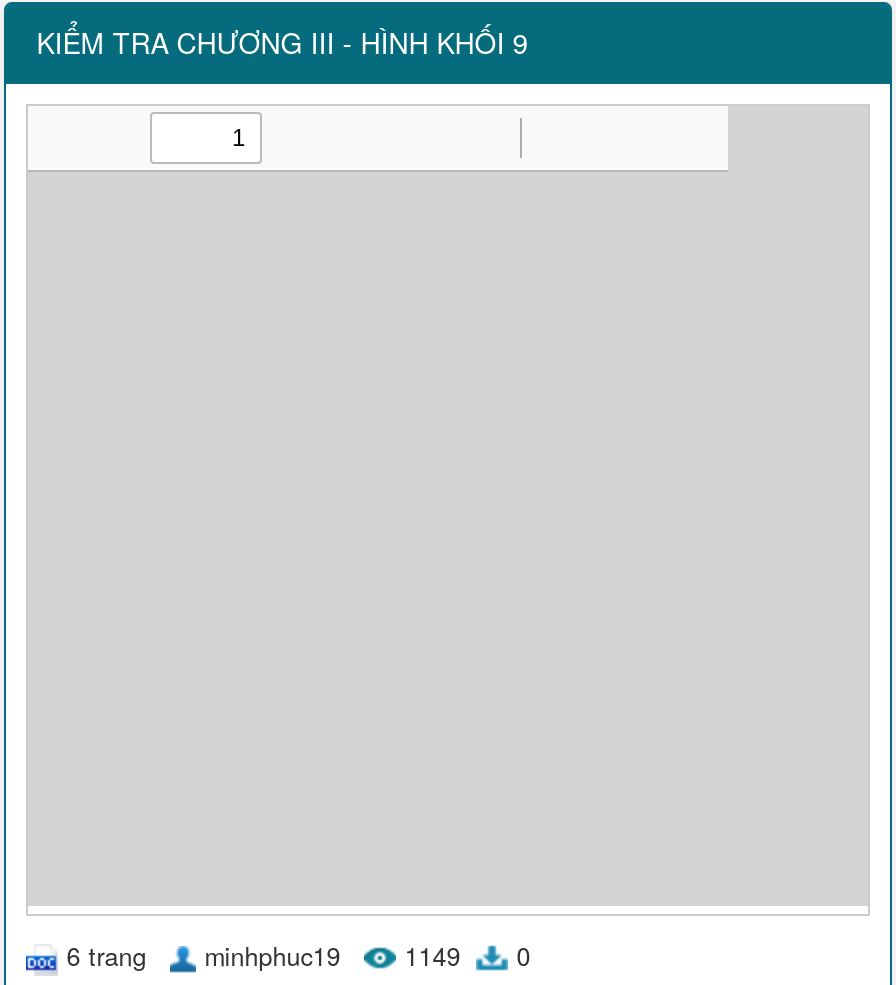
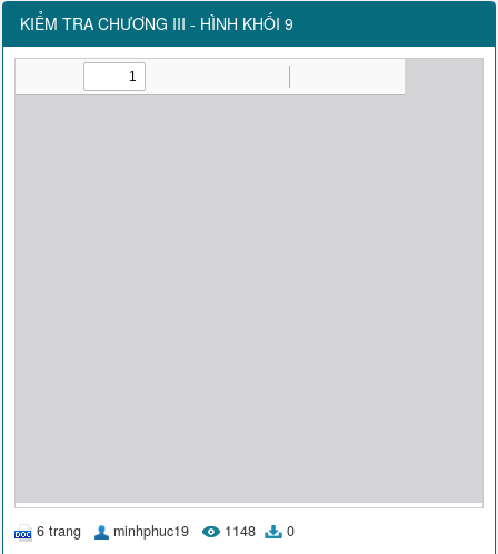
[66,939,530,975] 6 trang minhphuc19 1149 0 -> [37,521,295,541] 6 trang minhphuc19 1148 0

